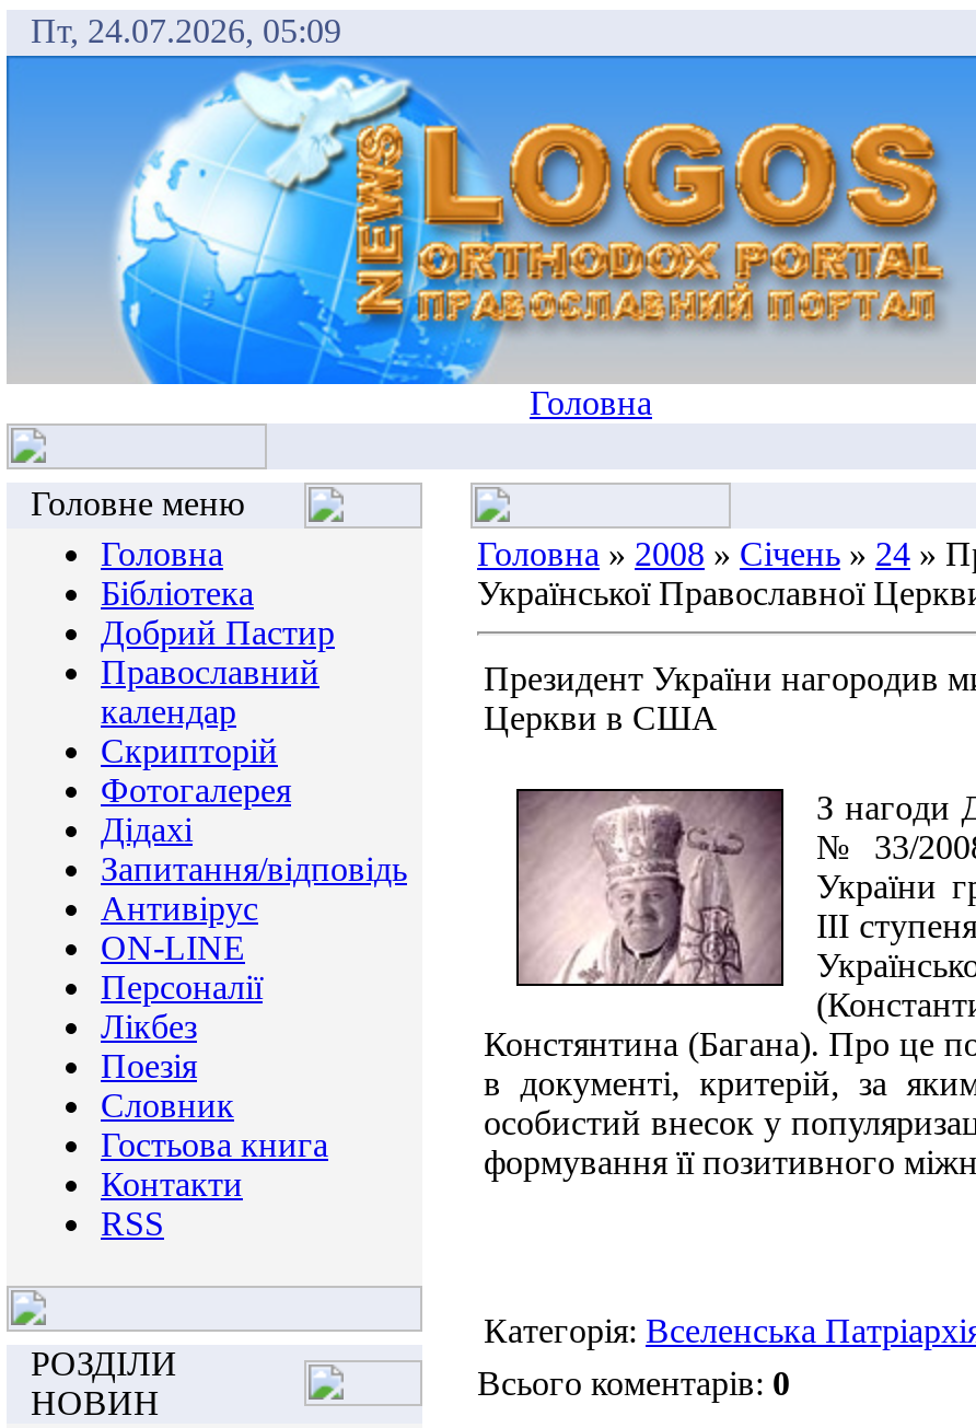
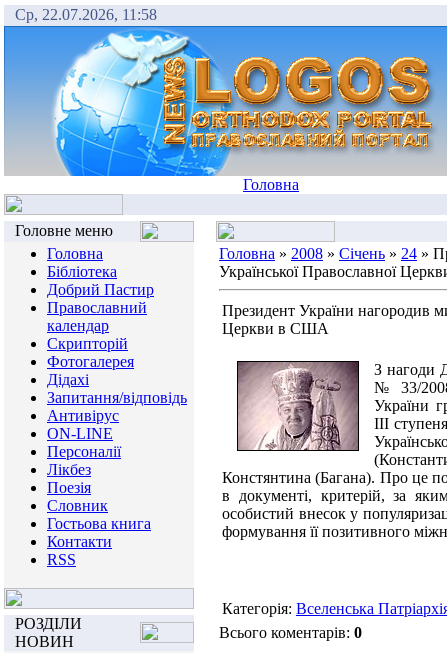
[31,12,341,49] Пт, 24.07.2026, 05:09 -> [15,6,157,23] Ср, 22.07.2026, 11:58

